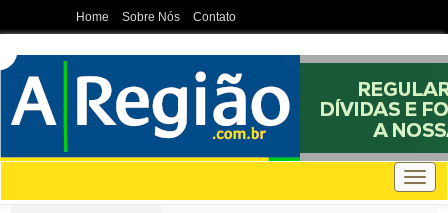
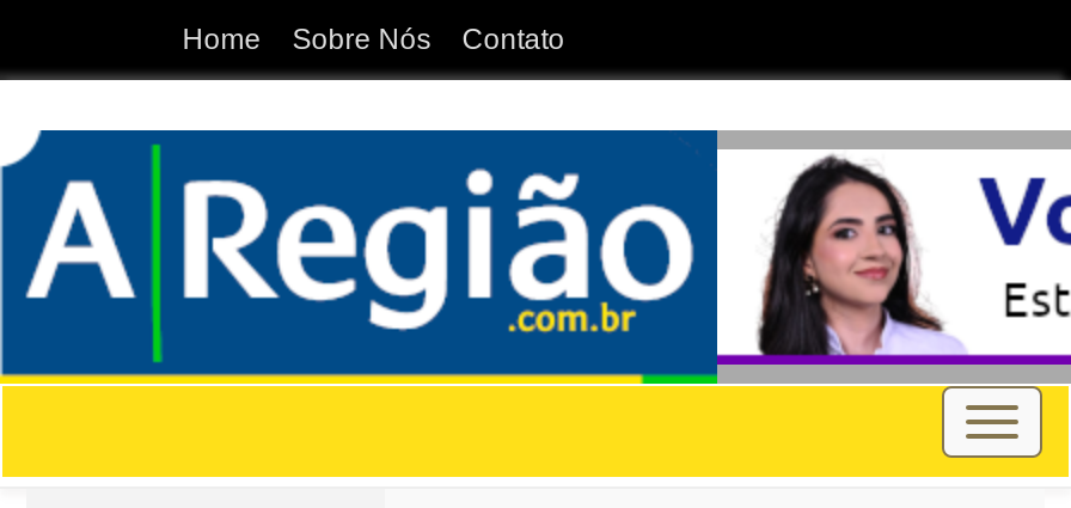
[299,62,445,154] [image] -> [715,147,1064,367] [image]

